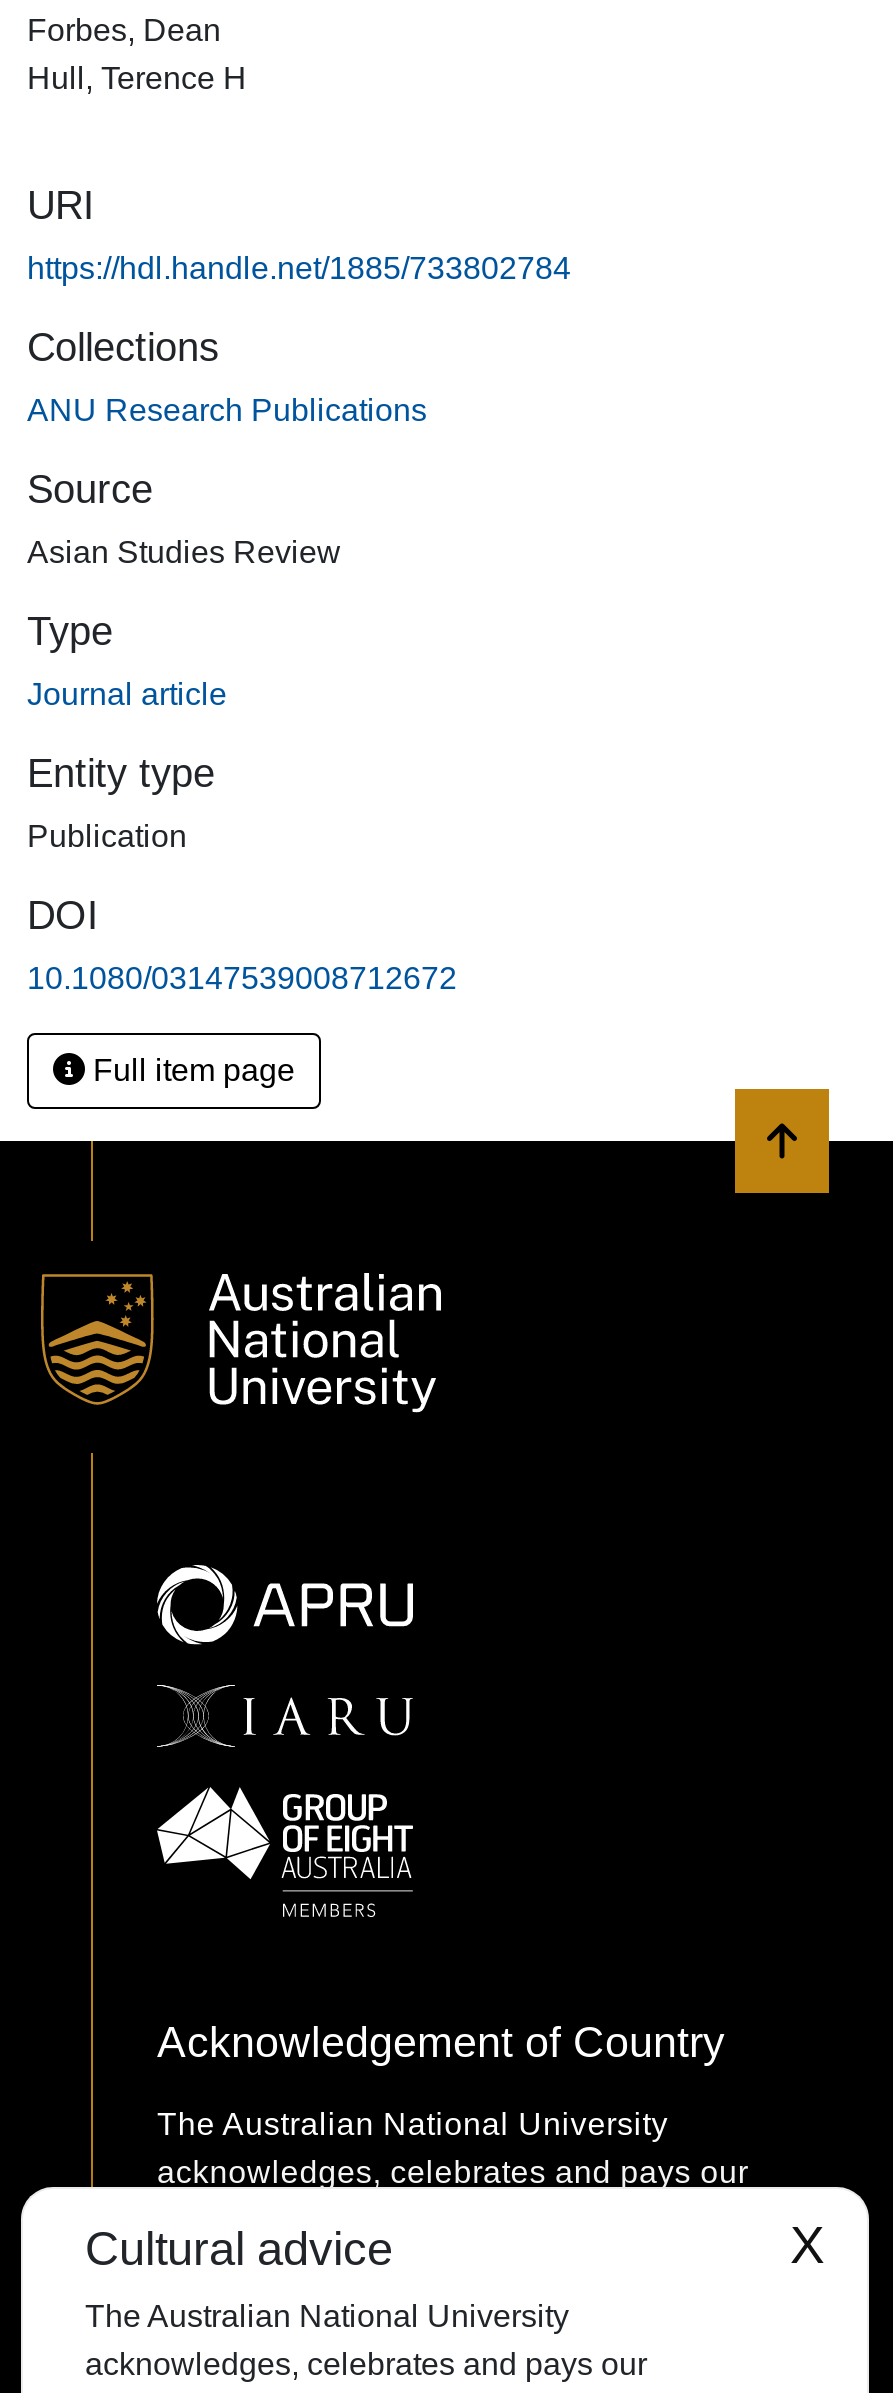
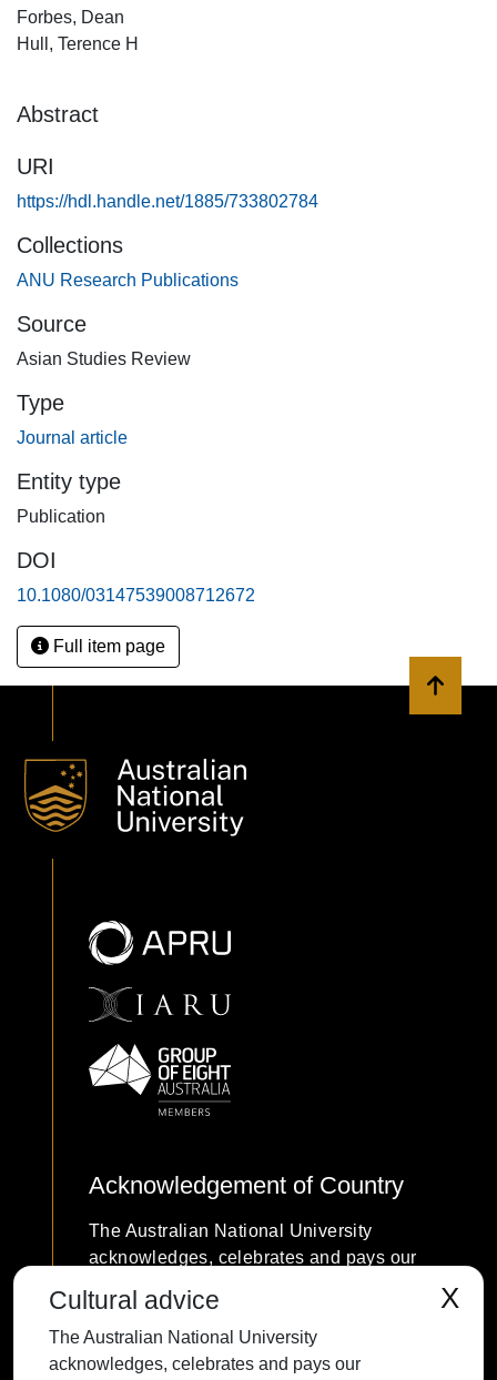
none -> [17,102,99,126] Abstract

